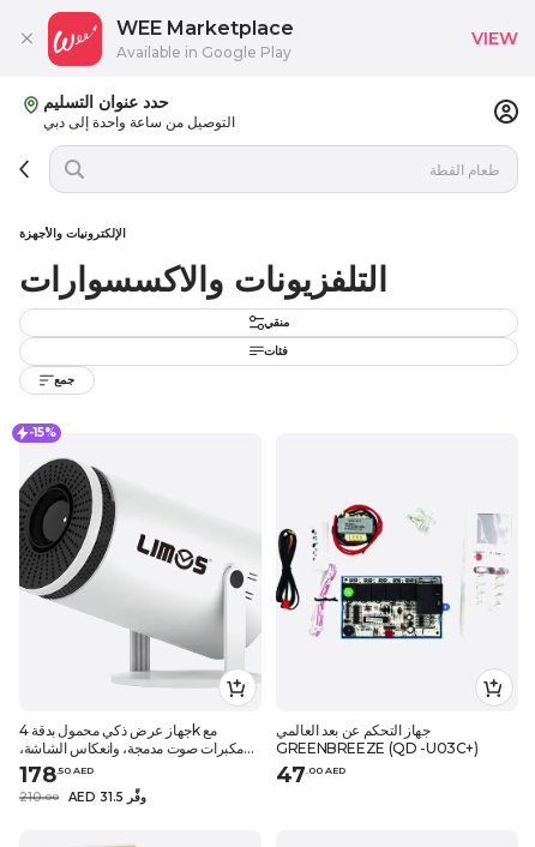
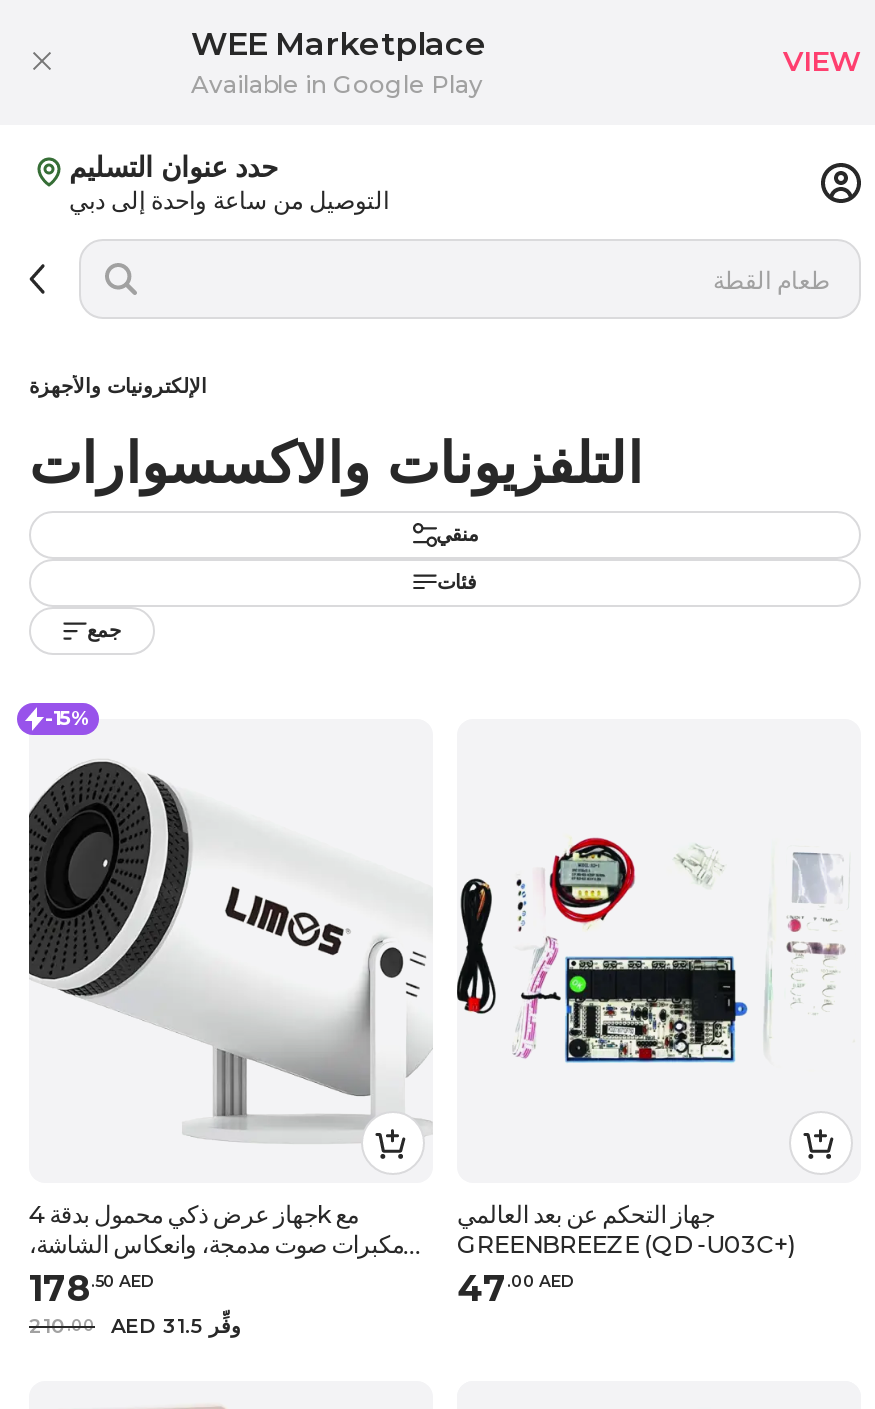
[47,11,103,67] [image] -> none

